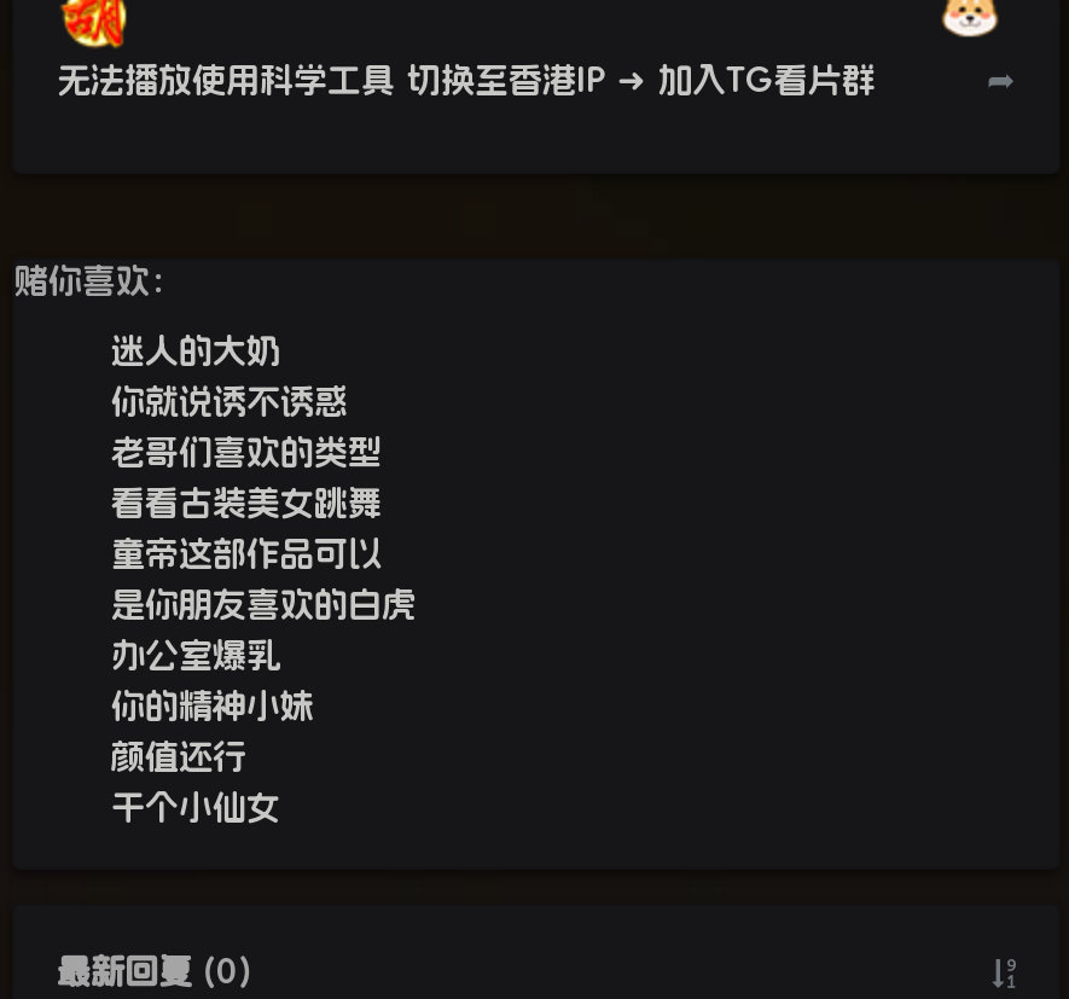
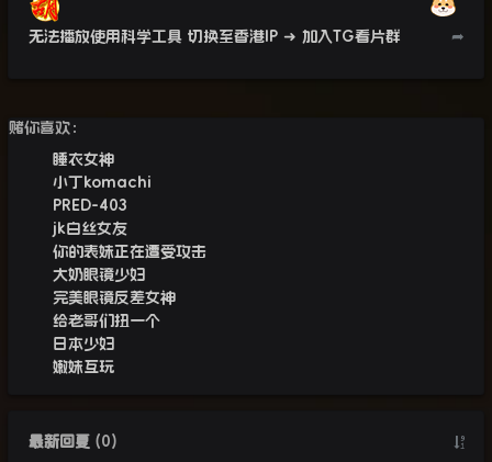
[111,333,280,367] 迷人的大奶 -> [53,151,114,167] 睡衣女神
[111,384,348,417] 你就说诱不诱惑 -> [53,174,152,190] 小丁komachi
[111,434,382,468] 老哥们喜欢的类型 -> [53,197,127,213] PRED-403
[111,485,382,519] 看看古装美女跳舞 -> [53,220,127,236] jk白丝女友
[111,536,382,570] 童帝这部作品可以 -> [53,243,206,259] 你的表妹正在遭受攻击
[111,587,416,620] 是你朋友喜欢的白虎 -> [53,266,145,282] 大奶眼镜少妇
[111,637,280,671] 办公室爆乳 -> [53,289,176,305] 完美眼镜反差女神
[111,688,314,722] 你的精神小妹 -> [53,313,160,328] 给老哥们扭一个
[111,739,246,773] 颜值还行 -> [53,336,114,351] 日本少妇
[111,790,280,823] 干个小仙女 -> [53,359,114,374] 嫩妹互玩

